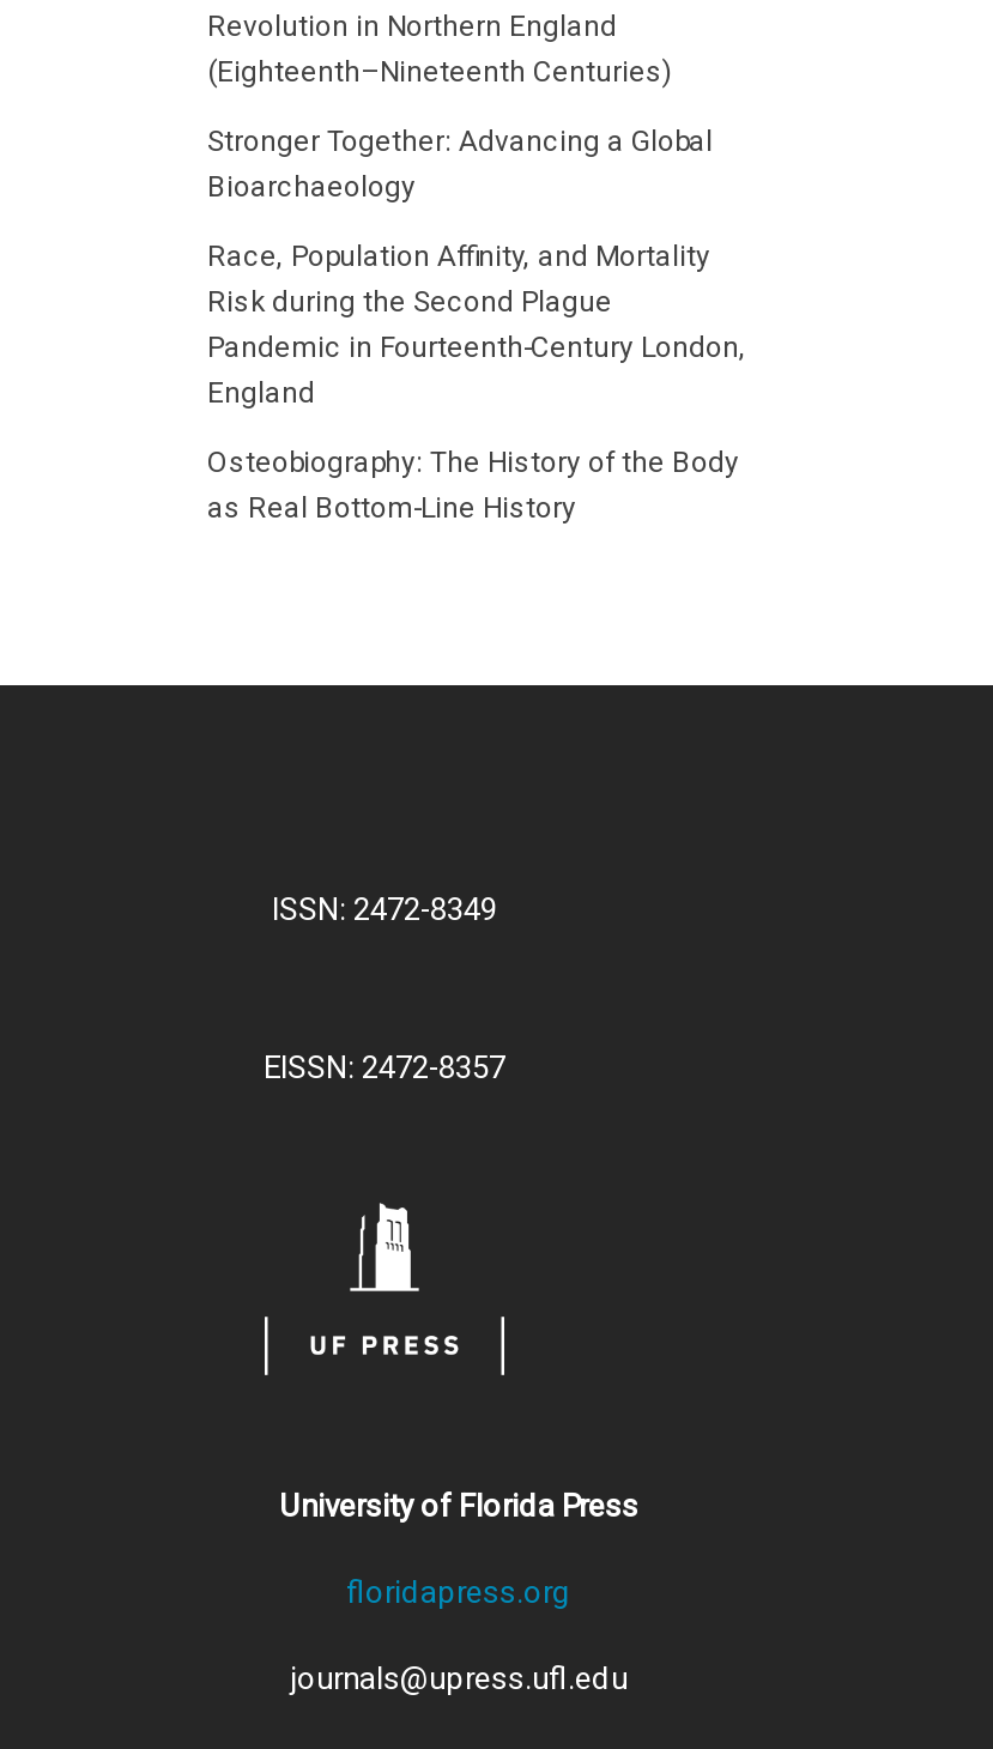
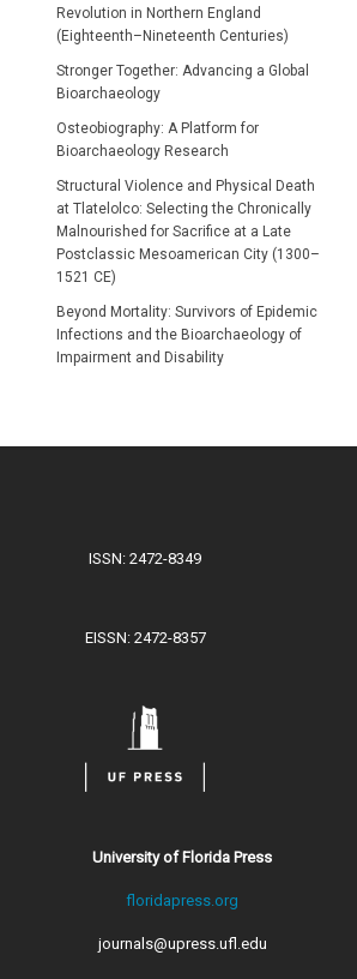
[207,239,746,524] Race, Population Affinity, and Mortality | Risk during the Second Plague | Pandemic in Fourteenth-Century London, | England | Osteobiography: The History of the Body | as Real Bottom-Line History -> [56,120,320,366] Osteobiography: A Platform for | Bioarchaeology Research | Structural Violence and Physical Death | at Tlatelolco: Selecting the Chronically | Malnourished for Sacrifice at a Late | Postclassic Mesoamerican City (1300– | 1521 CE) | Beyond Mortality: Survivors of Epidemic | Infections and the Bioarchaeology of | Impairment and Disability

